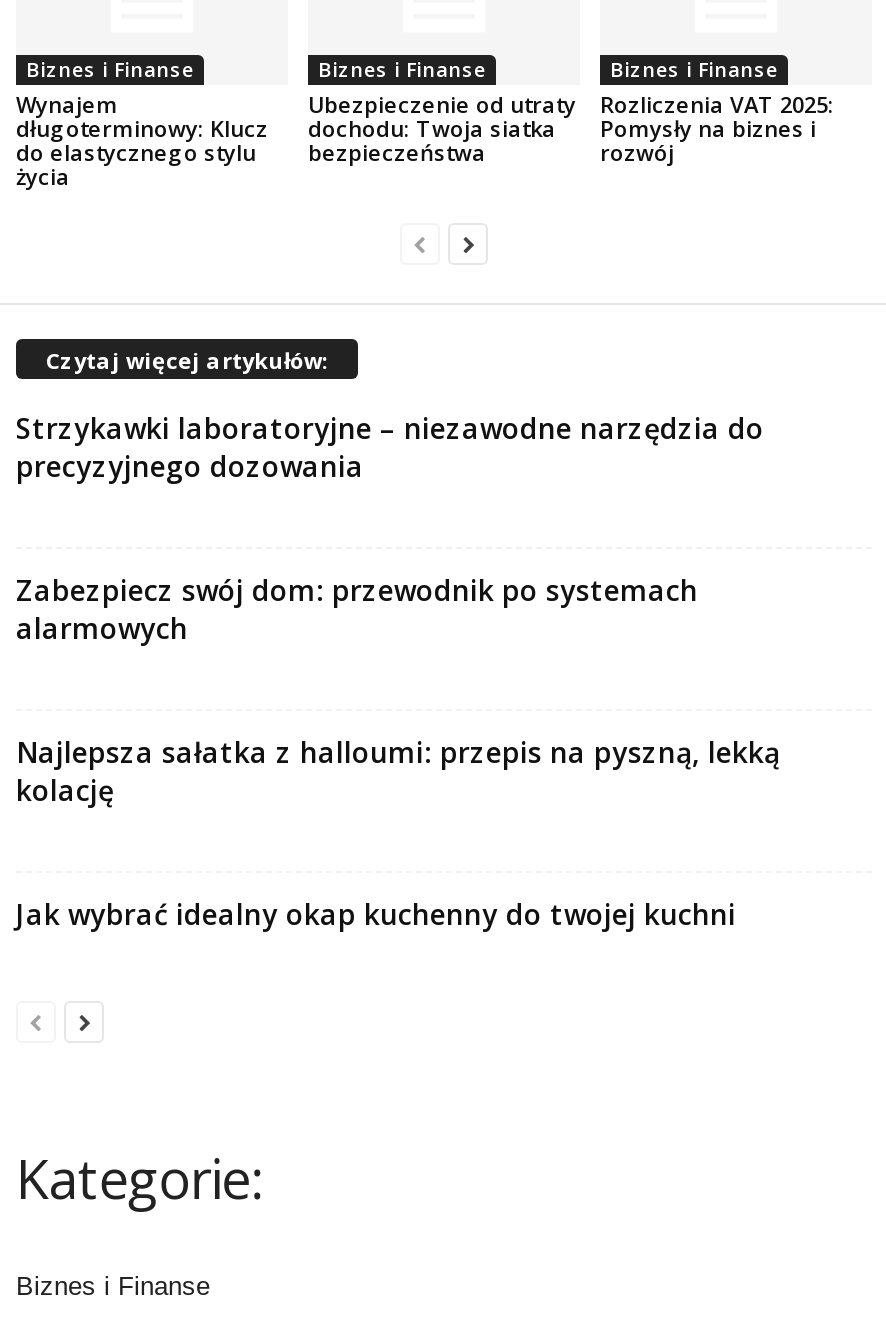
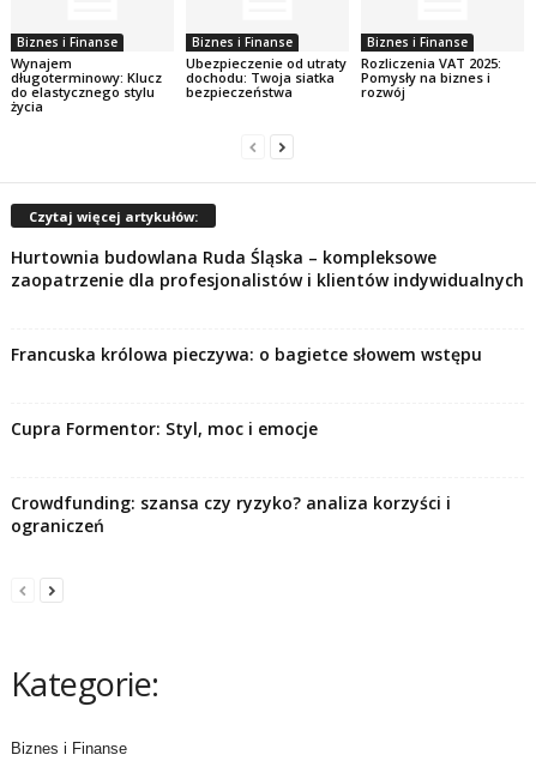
[16,408,764,484] Strzykawki laboratoryjne – niezawodne narzędzia do | precyzyjnego dozowania -> [11,245,524,291] Hurtownia budowlana Ruda Śląska – kompleksowe | zaopatrzenie dla profesjonalistów i klientów indywidualnych
[16,570,698,646] Zabezpiecz swój dom: przewodnik po systemach | alarmowych -> [11,342,482,365] Francuska królowa pieczywa: o bagietce słowem wstępu
[16,732,780,808] Najlepsza sałatka z halloumi: przepis na pyszną, lekką | kolację -> [11,417,318,439] Cupra Formentor: Styl, moc i emocje
[16,894,736,932] Jak wybrać idealny okap kuchenny do twojej kuchni -> [11,491,451,536] Crowdfunding: szansa czy ryzyko? analiza korzyści i | ograniczeń

